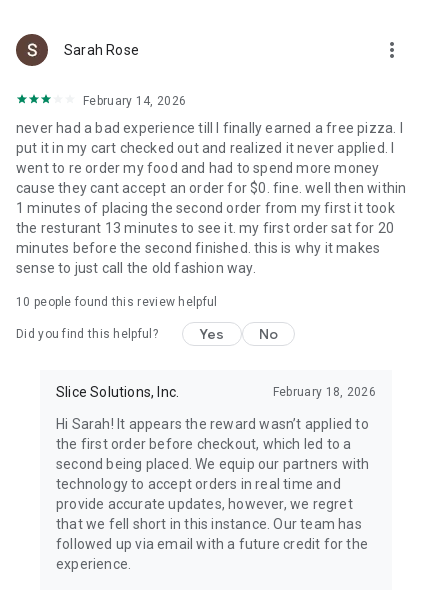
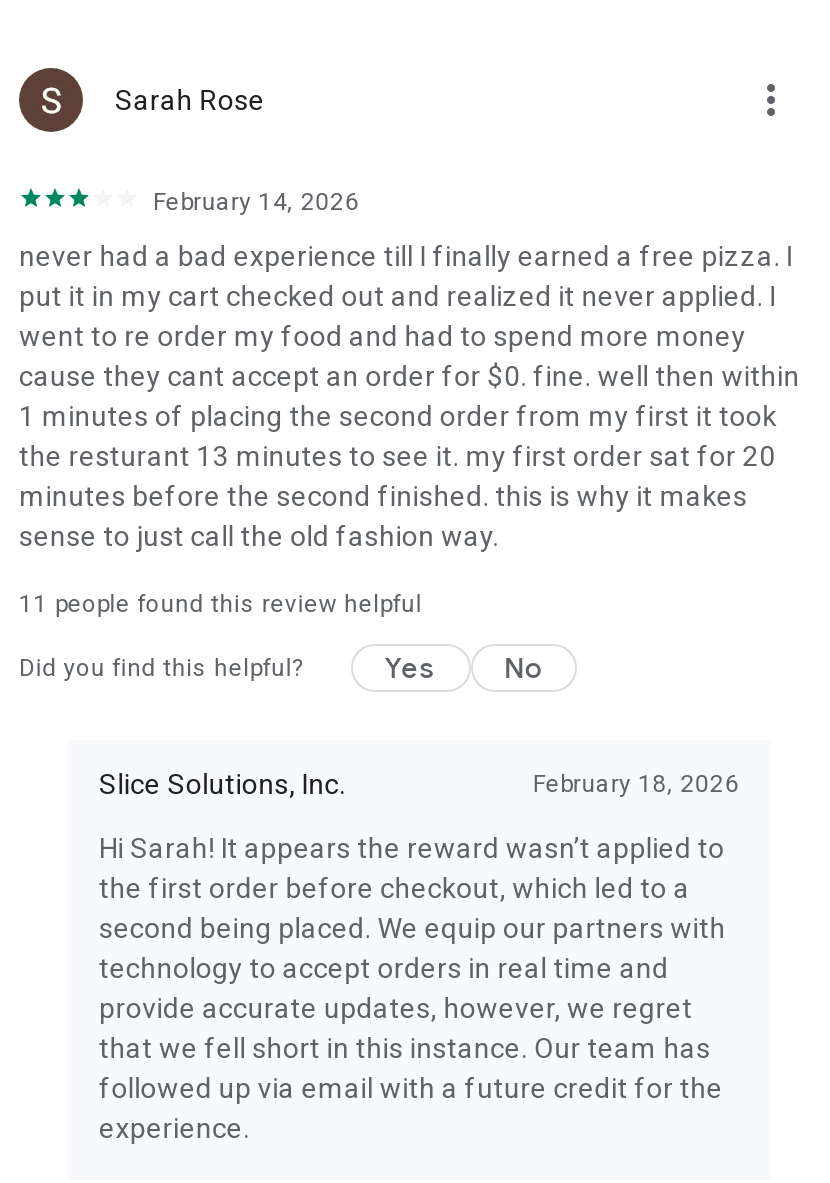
[16,295,217,309] 10 people found this review helpful -> [19,590,422,618] 11 people found this review helpful

